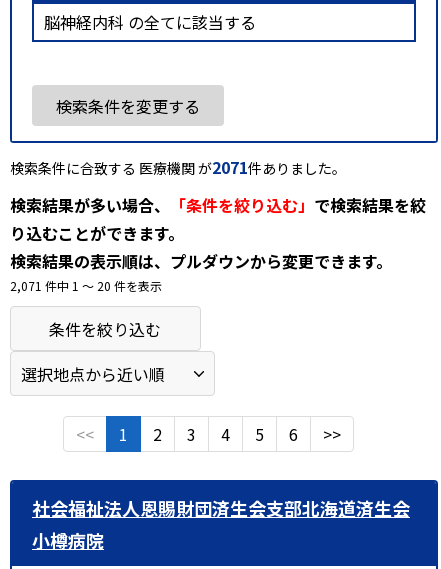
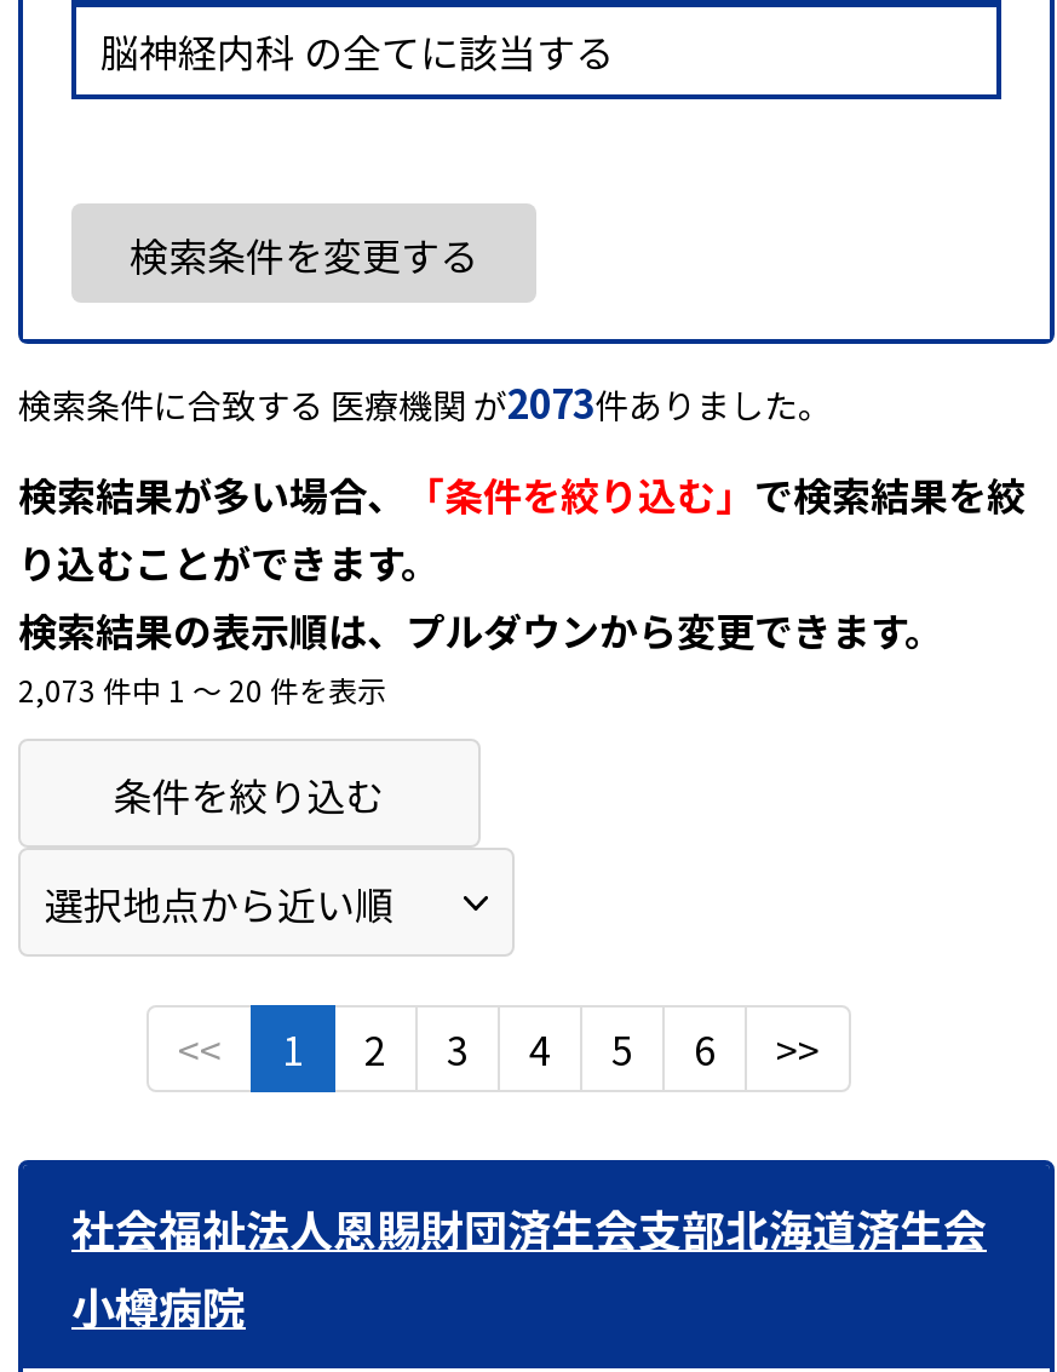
[10,155,346,179] 検索条件に合致する 医療機関 が2071件ありました。 -> [18,372,832,430] 検索条件に合致する 医療機関 が2073件ありました。
[10,277,162,294] 2,071 件中 1 〜 20 件を表示 -> [18,668,386,709] 2,073 件中 1 〜 20 件を表示

